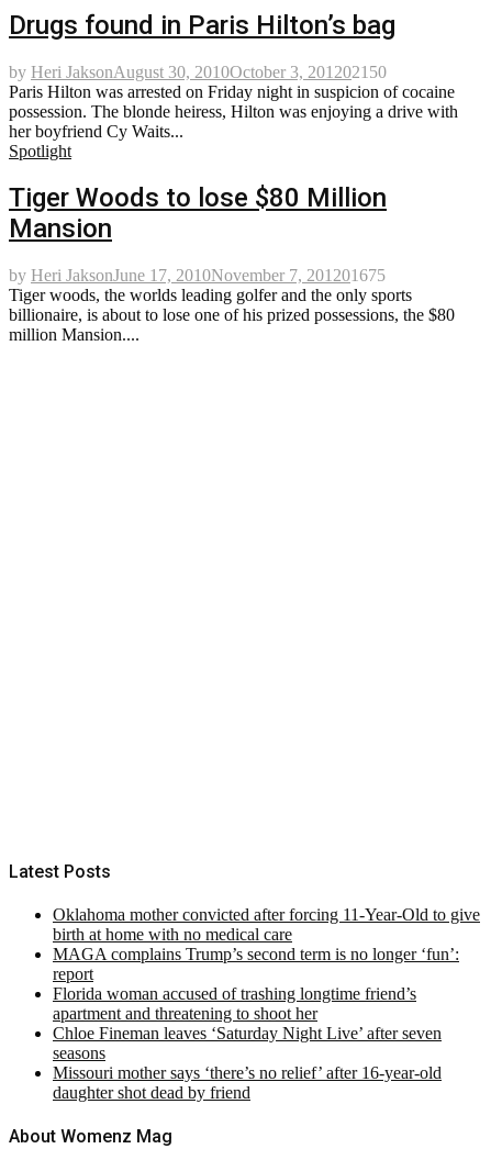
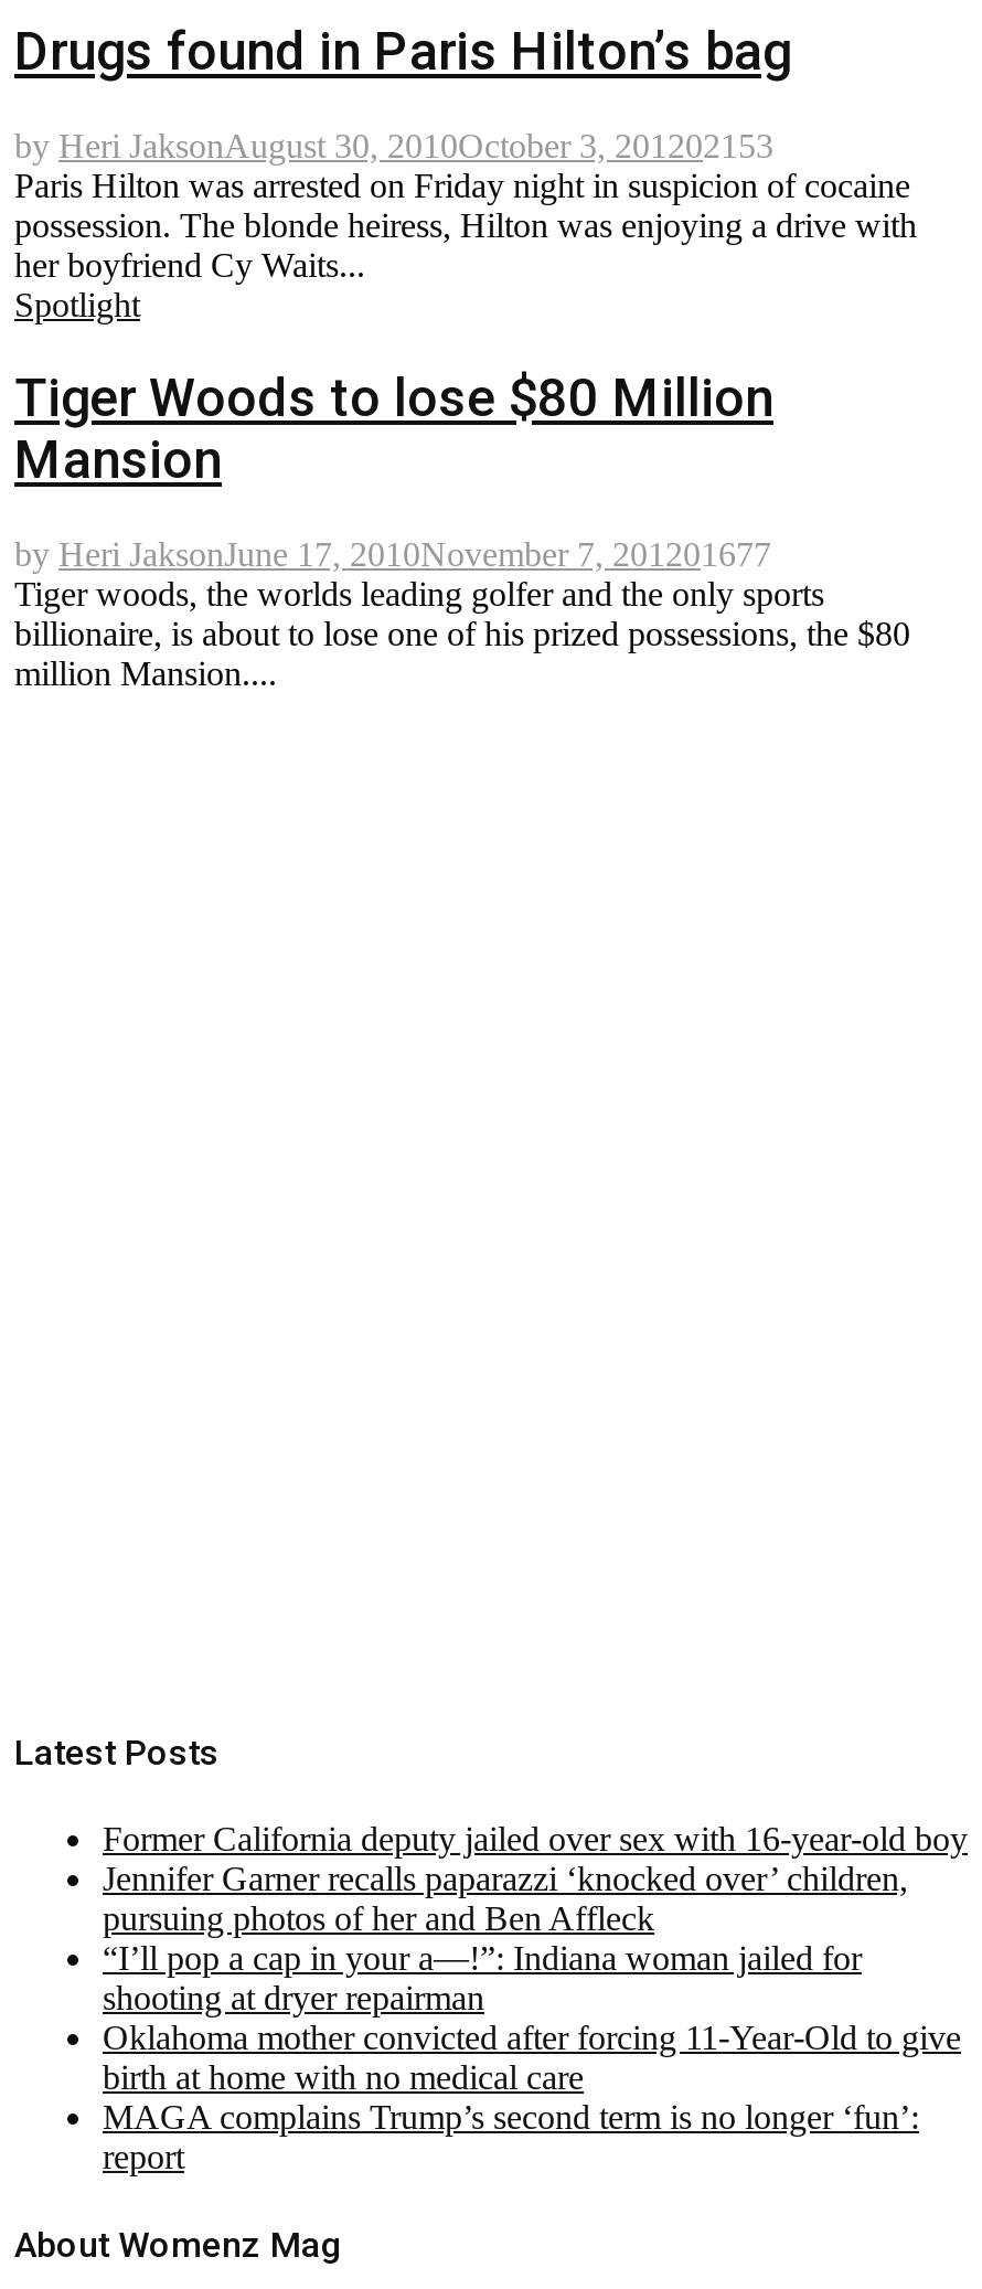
[9,62,387,81] by Heri JaksonAugust 30, 2010October 3, 201202150 -> [14,126,773,163] by Heri JaksonAugust 30, 2010October 3, 201202153
[9,266,386,285] by Heri JaksonJune 17, 2010November 7, 201201675 -> [14,536,771,573] by Heri JaksonJune 17, 2010November 7, 201201677
none -> [103,1820,968,2016] Former California deputy jailed over sex with 16-year-old boy | Jennifer Garner recalls paparazzi ‘knocked over’ children, | pursuing photos of her and Ben Affleck | “I’ll pop a cap in your a—!”: Indiana woman jailed for | shooting at dryer repairman
moved [53,905,480,983] -> [103,2018,961,2175]: Oklahoma mother convicted after forcing 11-Year-Old to give | birth at home with no medical care | MAGA complains Trump’s second term is no longer ‘fun’: | report
[53,984,442,1102] Florida woman accused of trashing longtime friend’s | apartment and threatening to shoot her | Chloe Fineman leaves ‘Saturday Night Live’ after seven | seasons | Missouri mother says ‘there’s no relief’ after 16-year-old | daughter shot dead by friend -> none

